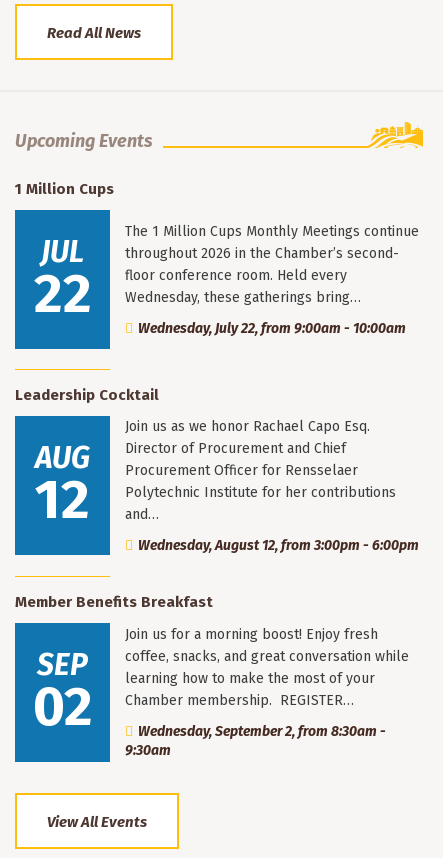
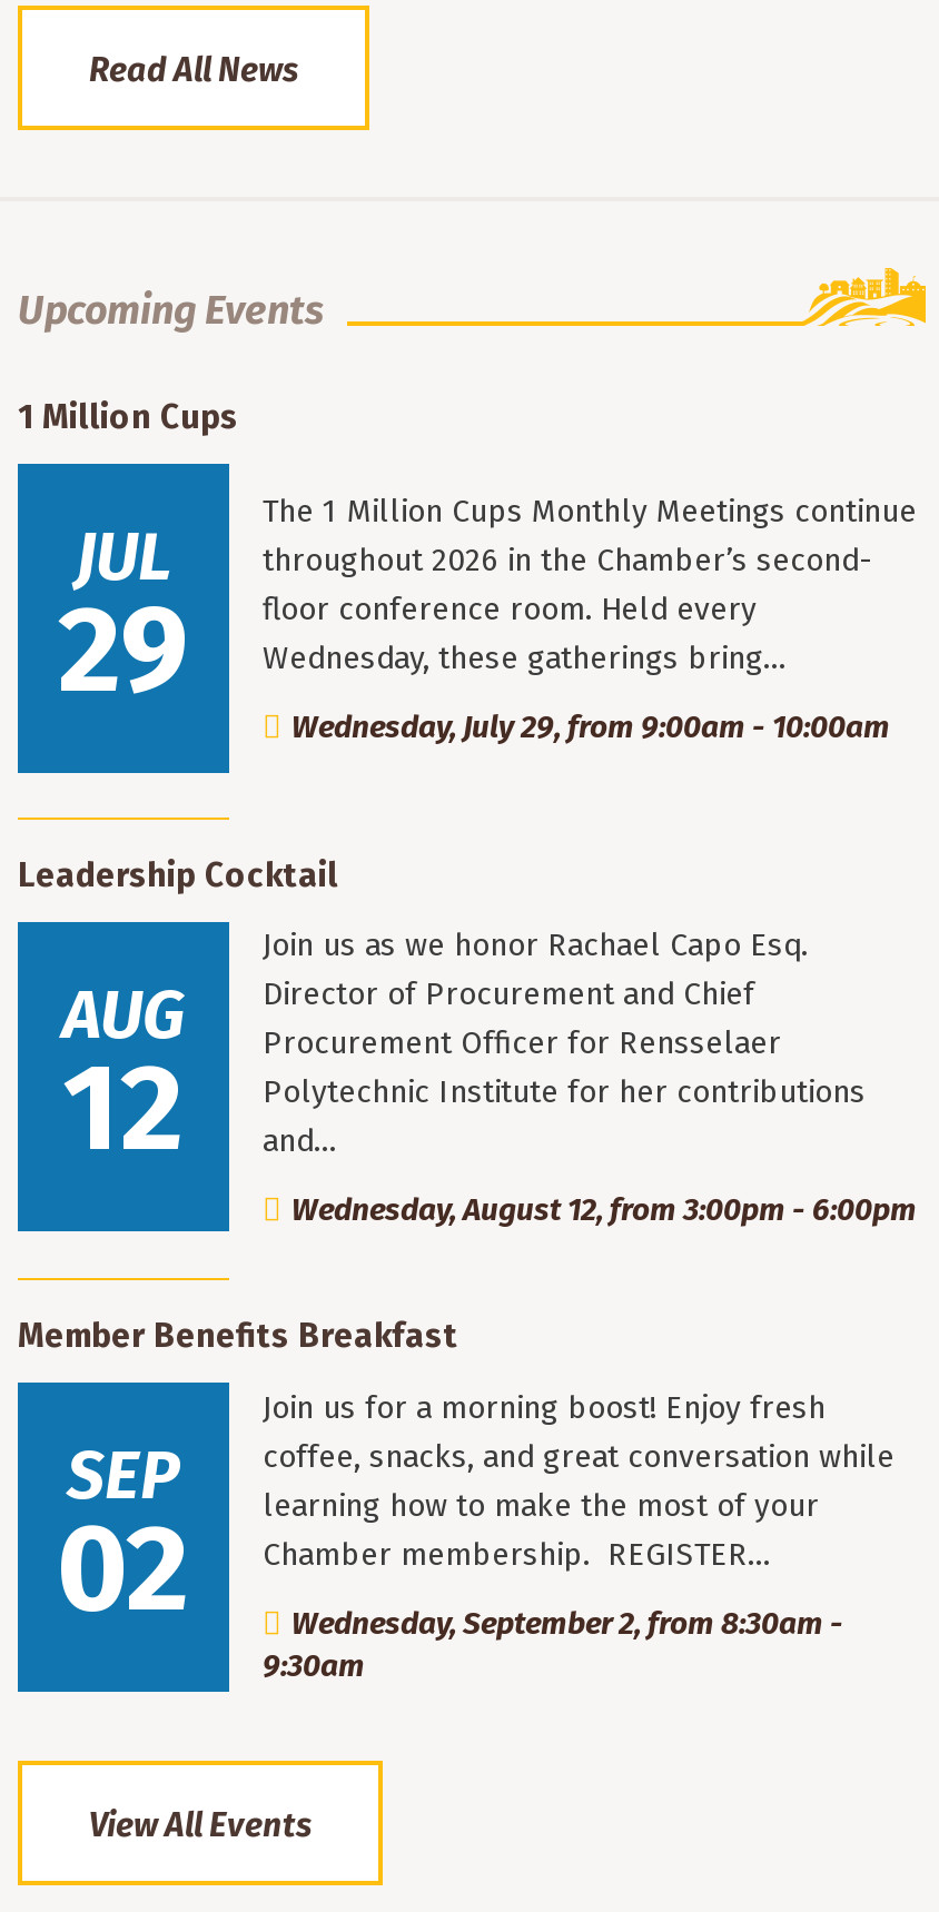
[33,261,361,327] 22 floor conference room. Held every Wednesday, these gatherings bring… -> [58,577,788,724] 29 floor conference room. Held every Wednesday, these gatherings bring…
[138,320,406,337] Wednesday, July 22, from 9:00am - 10:00am -> [291,708,890,746] Wednesday, July 29, from 9:00am - 10:00am

